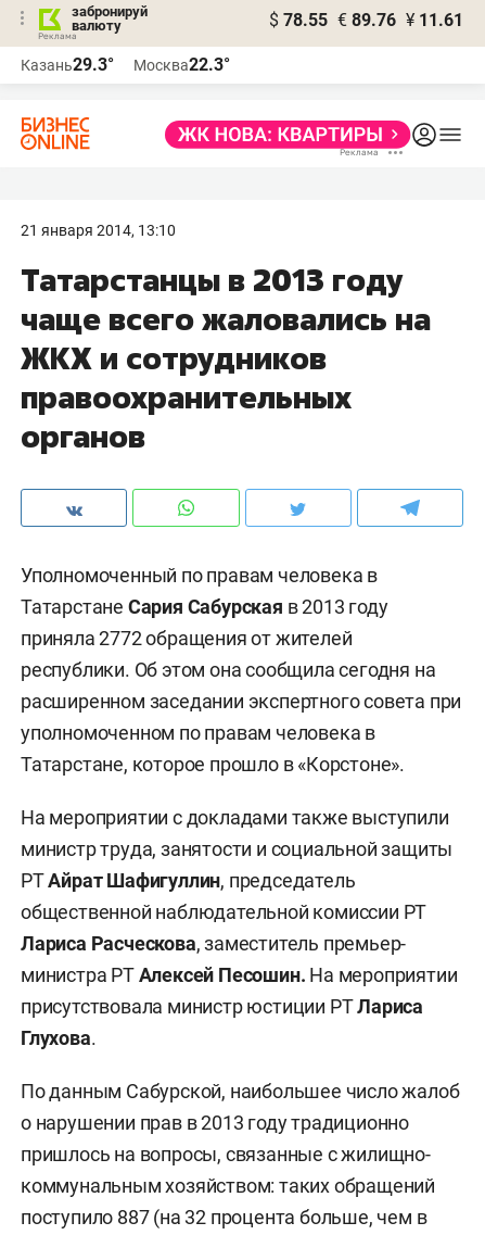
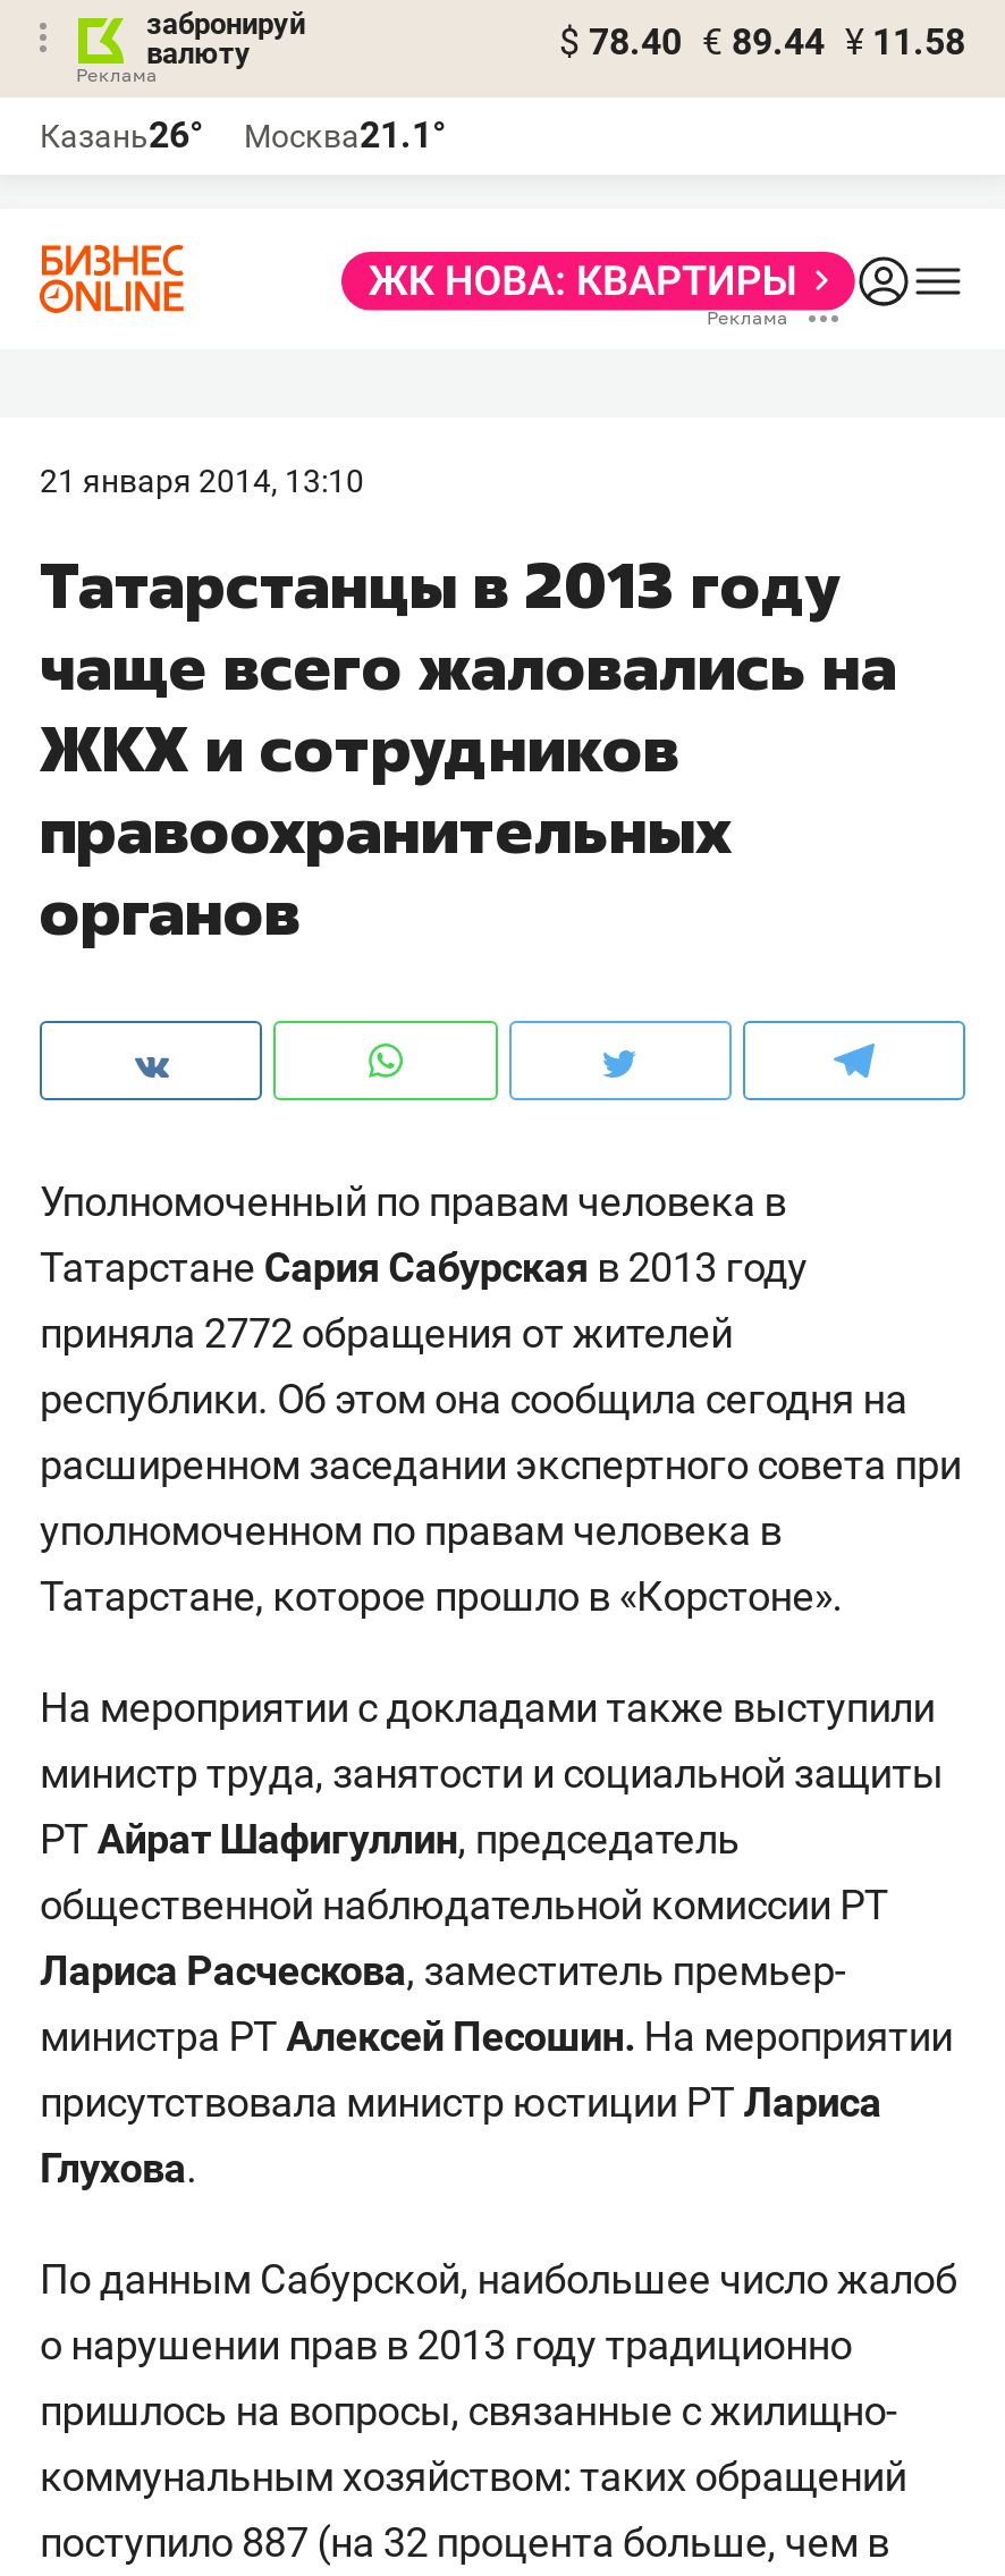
[269,10,463,30] $ 78.55 € 89.76 ¥ 11.61 -> [559,20,965,64] $ 78.40 € 89.44 ¥ 11.58
[21,54,114,75] Казань29.3° -> [40,113,203,157] Казань26°
[133,54,230,75] Москва22.3° -> [244,113,446,157] Москва21.1°

